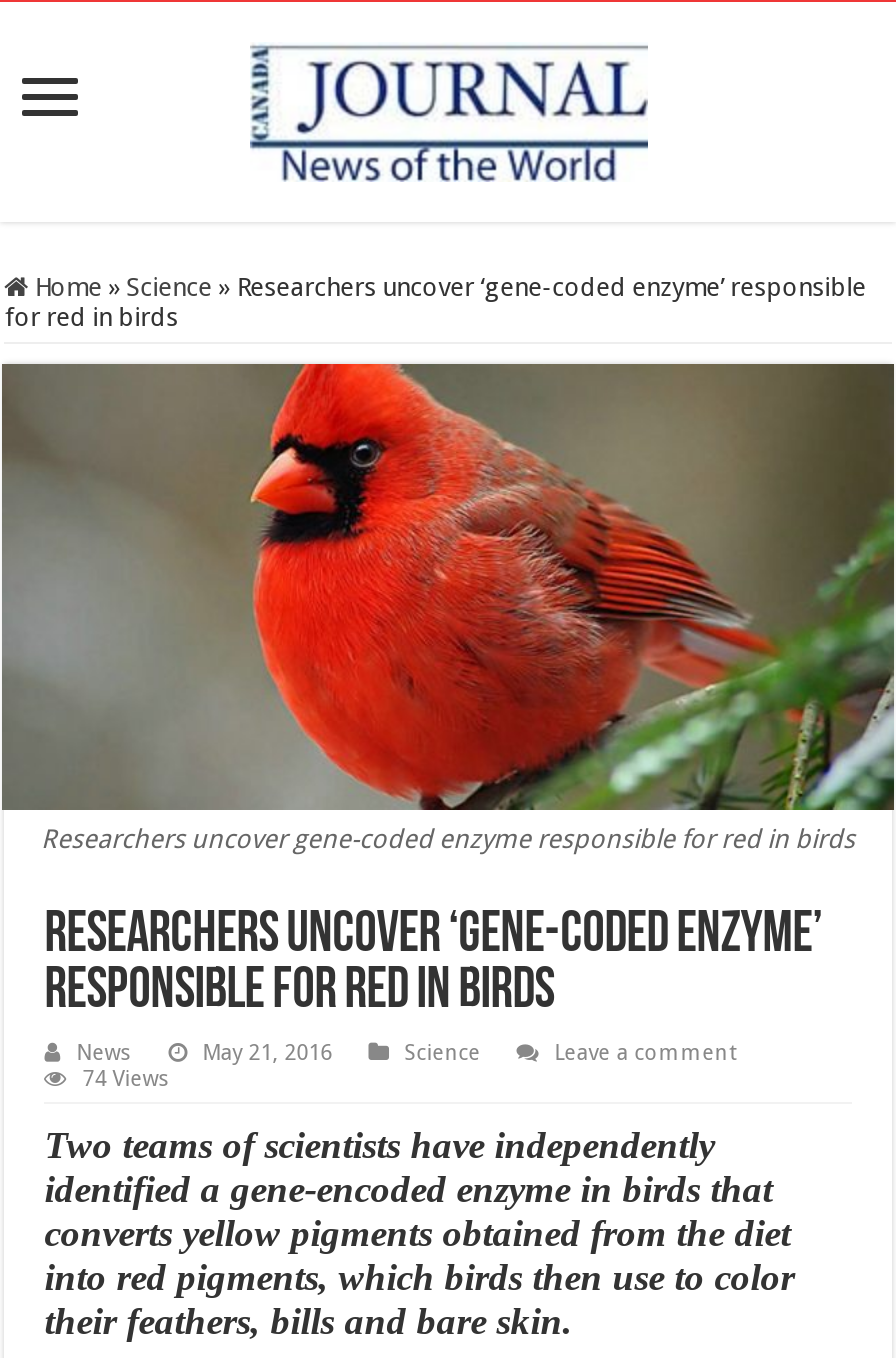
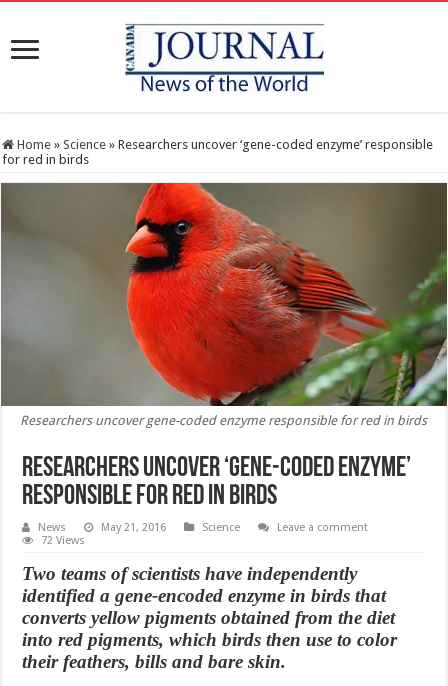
[82,1066,170,1092] 74 Views -> [41,534,85,547] 72 Views

